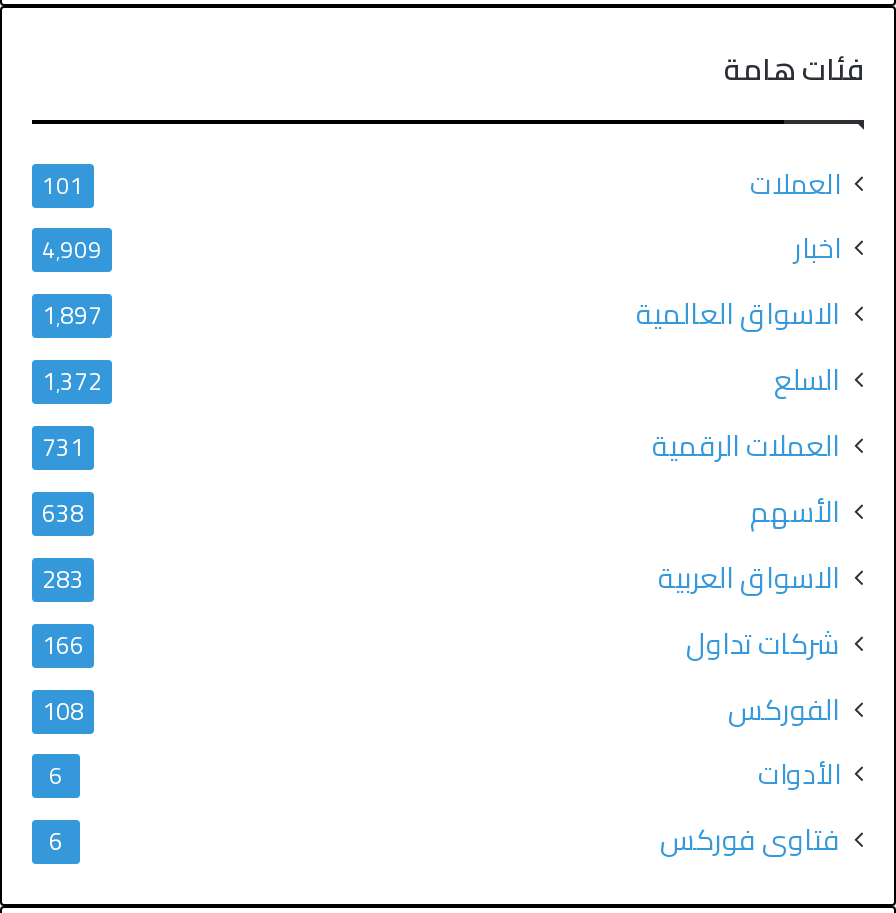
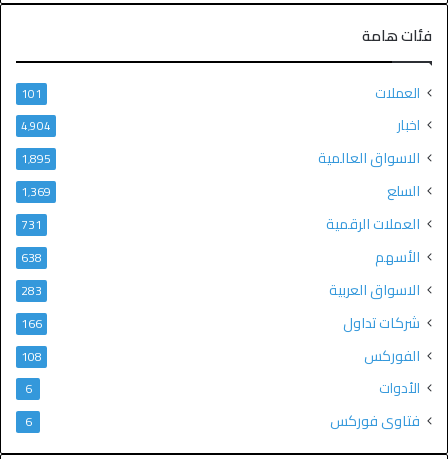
[42,227,102,271] 4٬909 -> [21,114,51,136] 4٬904
[42,291,102,337] 1٬897 -> [21,146,51,169] 1٬895
[42,357,102,403] 1٬372 -> [21,179,51,202] 1٬369

